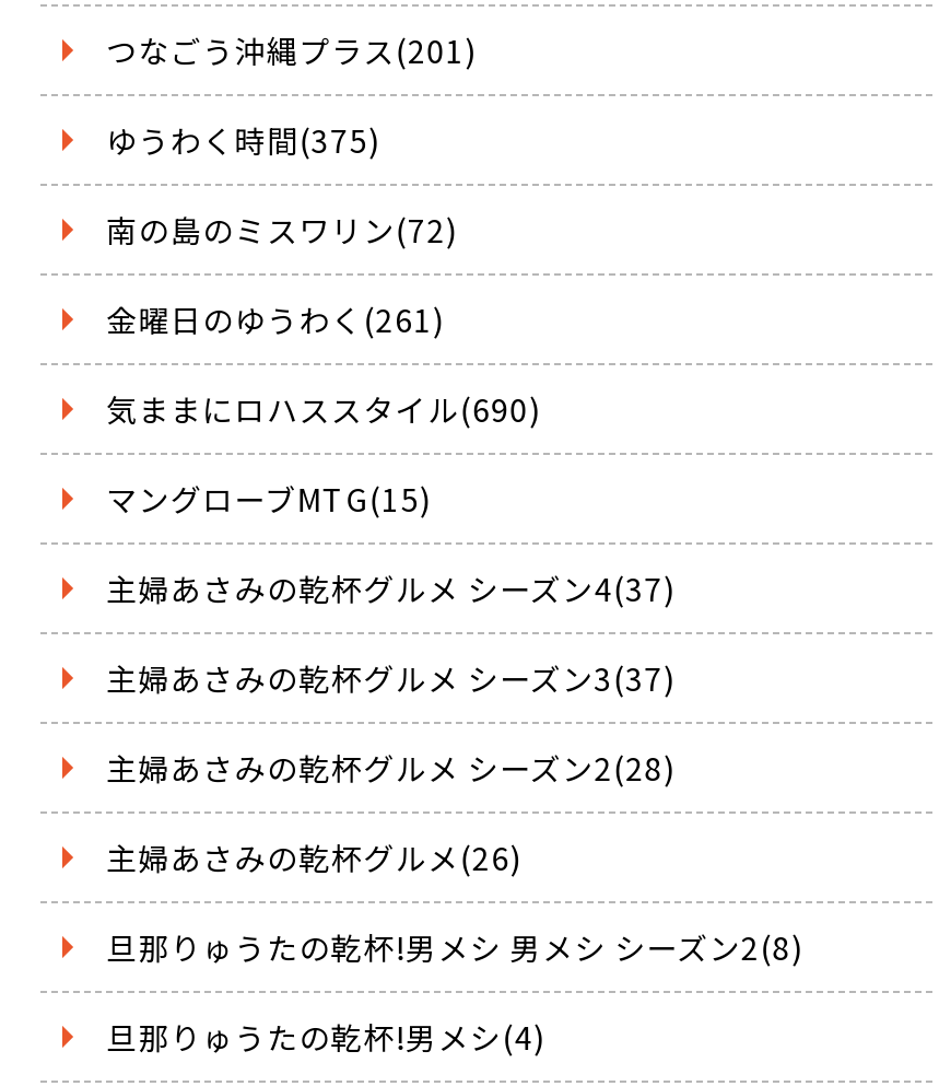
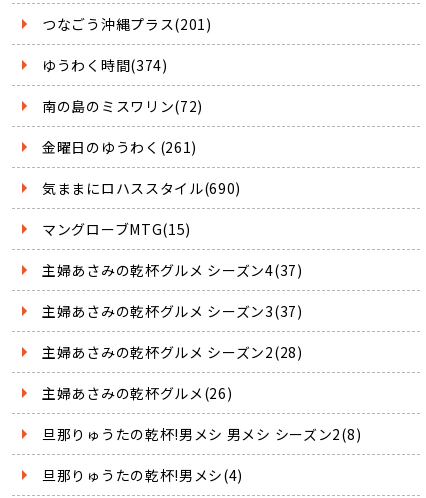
[106,118,381,162] ゆうわく時間(375) -> [42,55,168,75] ゆうわく時間(374)

